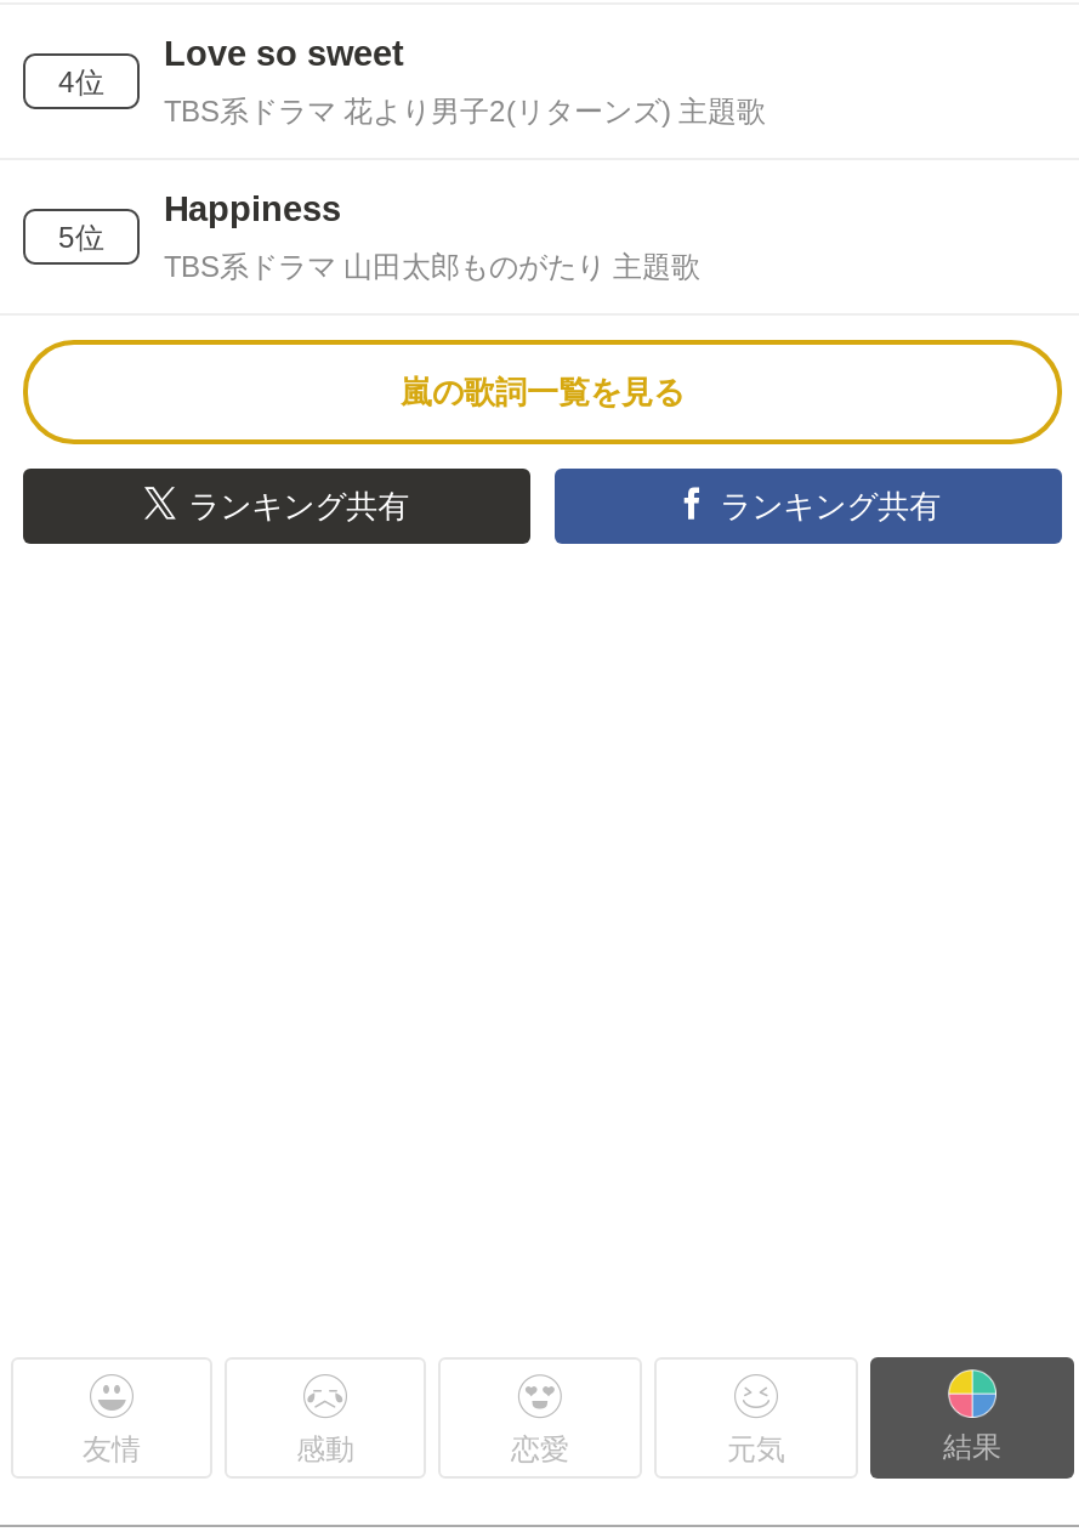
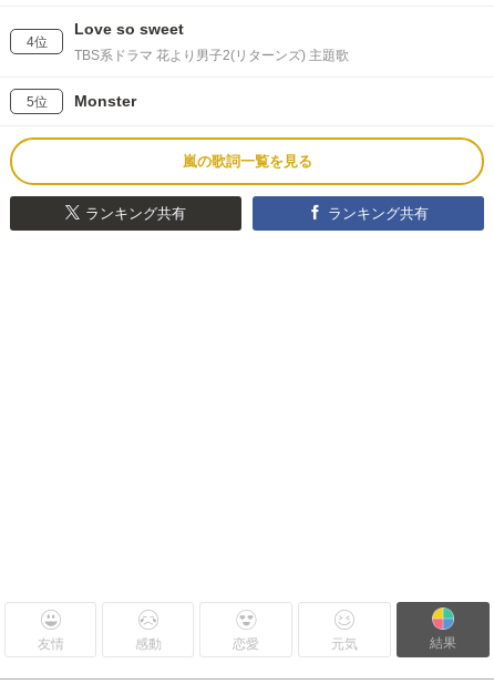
[164,189,700,283] Happiness | TBS系ドラマ 山田太郎ものがたり 主題歌 -> [74,92,136,109] Monster

